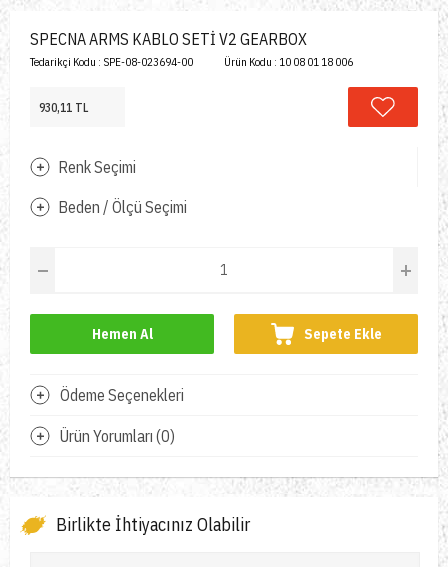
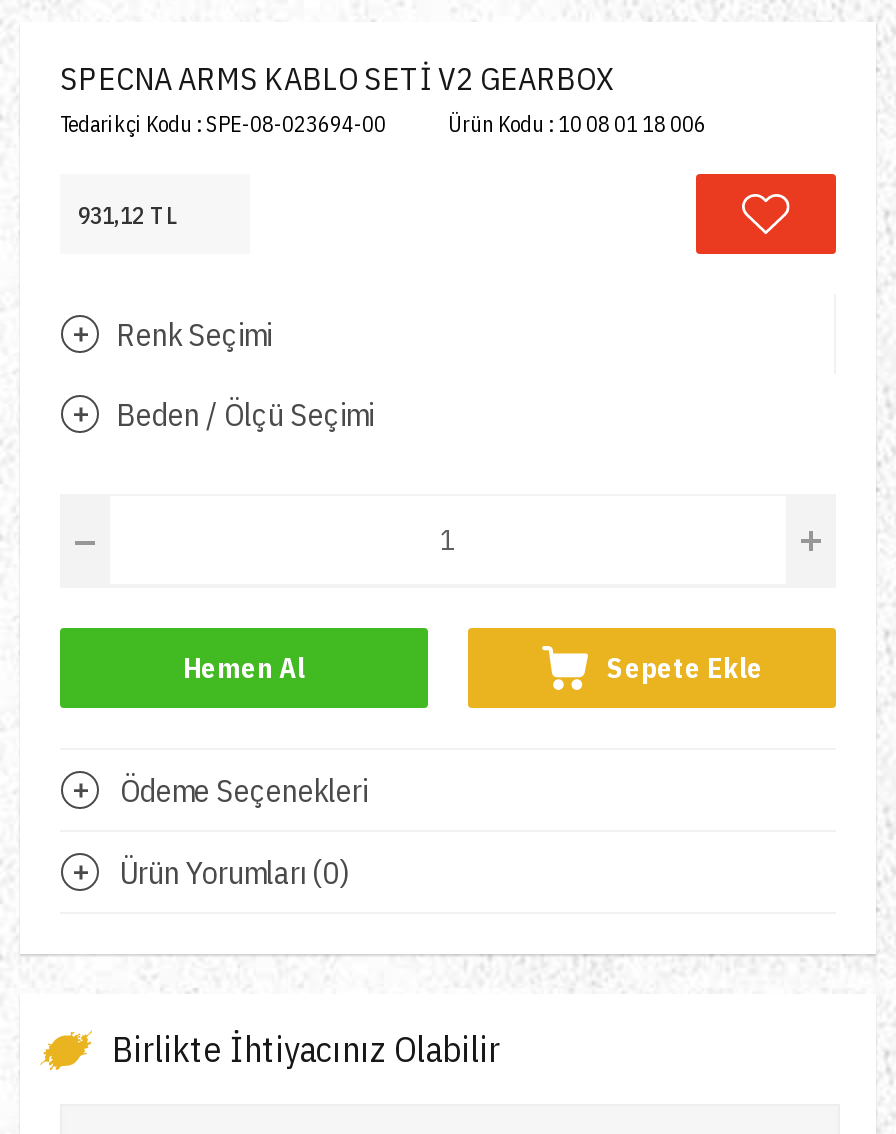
[39,99,88,114] 930,11 TL -> [78,199,176,229] 931,12 TL

